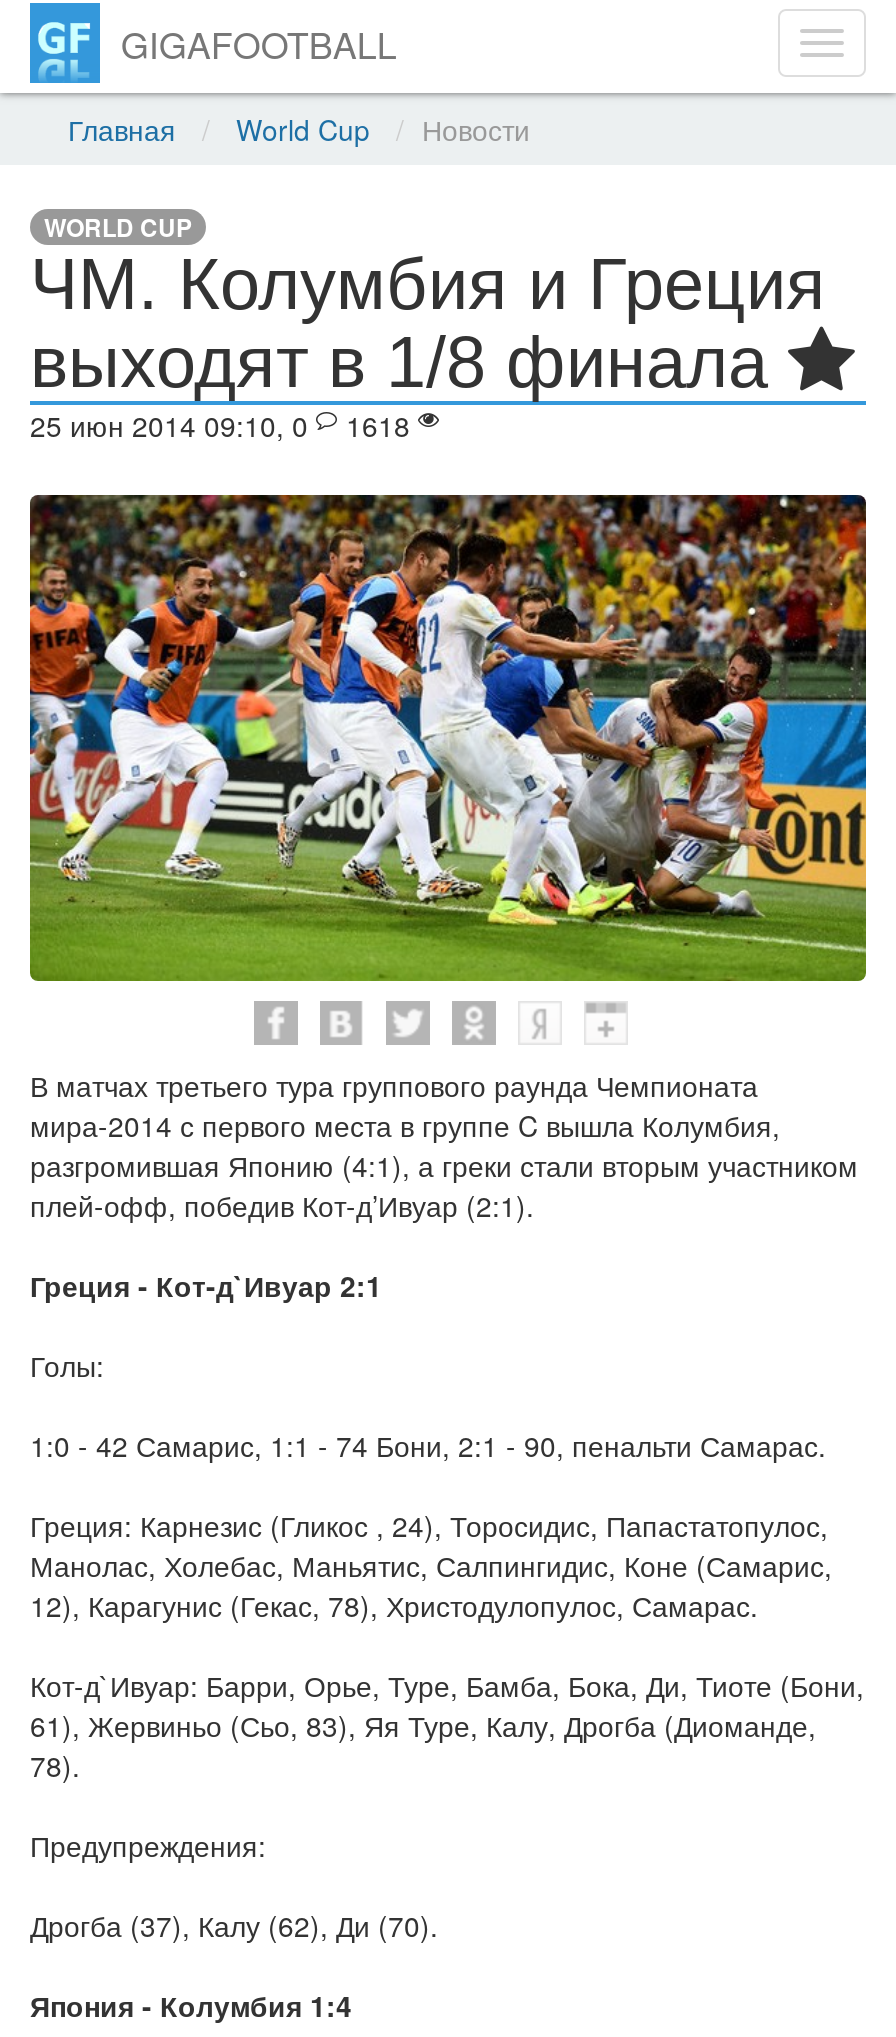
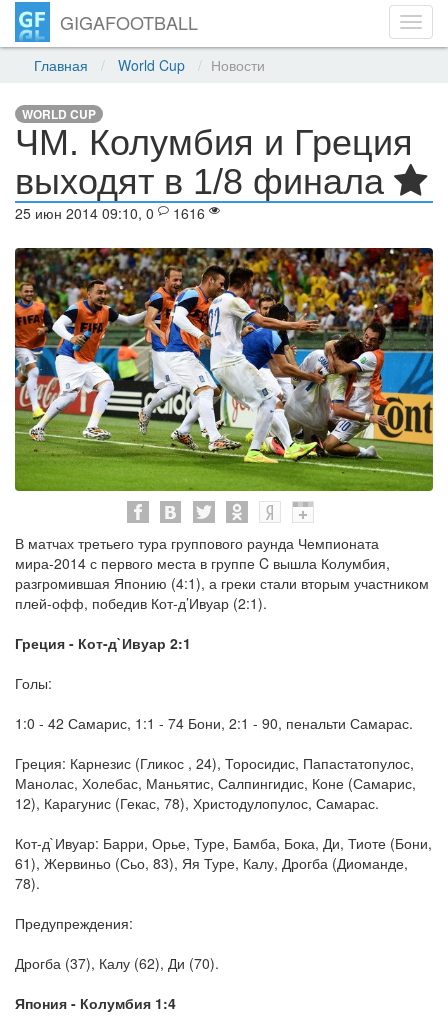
[30,405,418,445] 25 июн 2014 09:10, 0 1618 -> [15,203,209,223] 25 июн 2014 09:10, 0 1616

